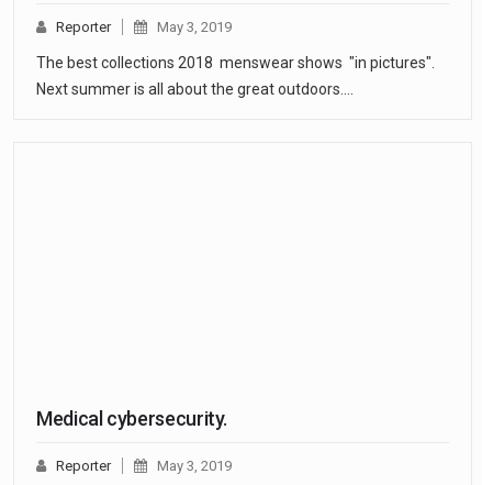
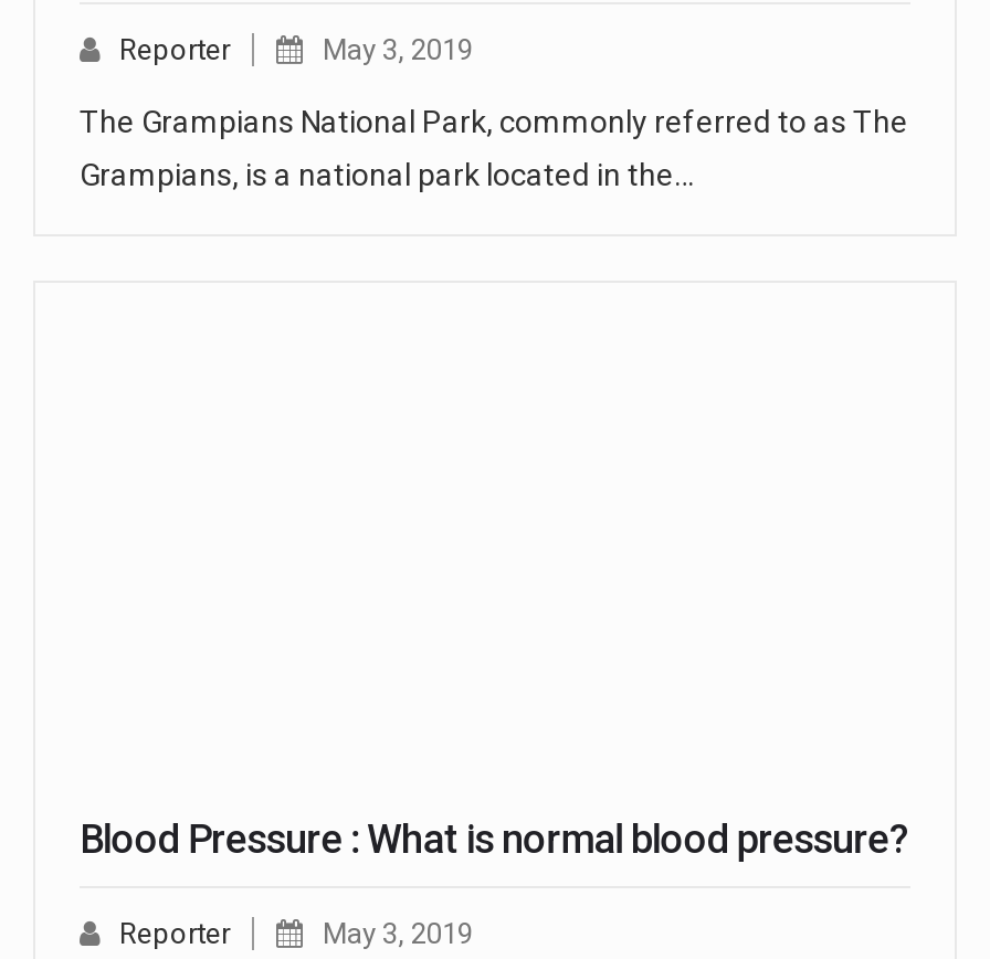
[36,53,435,71] The best collections 2018 menswear shows "in pictures". -> [80,104,908,139] The Grampians National Park, commonly referred to as The
[36,80,354,97] Next summer is all about the great outdoors.… -> [80,157,694,192] Grampians, is a national park located in the…
[36,407,227,430] Medical cybersecurity. -> [80,815,908,861] Blood Pressure : What is normal blood pressure?

